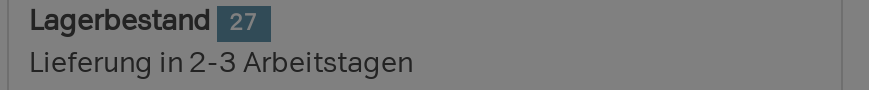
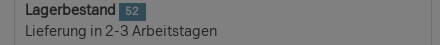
[29,4,258,38] Lagerbestand 27 -> [25,2,139,19] Lagerbestand 52

